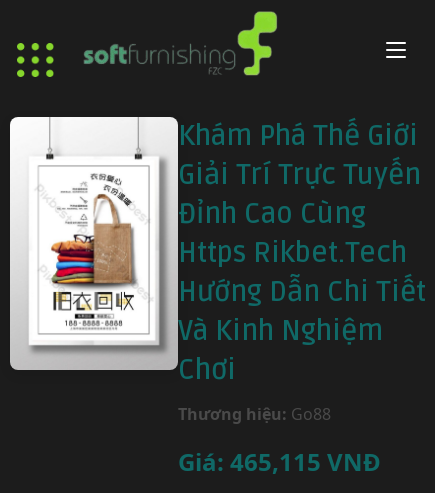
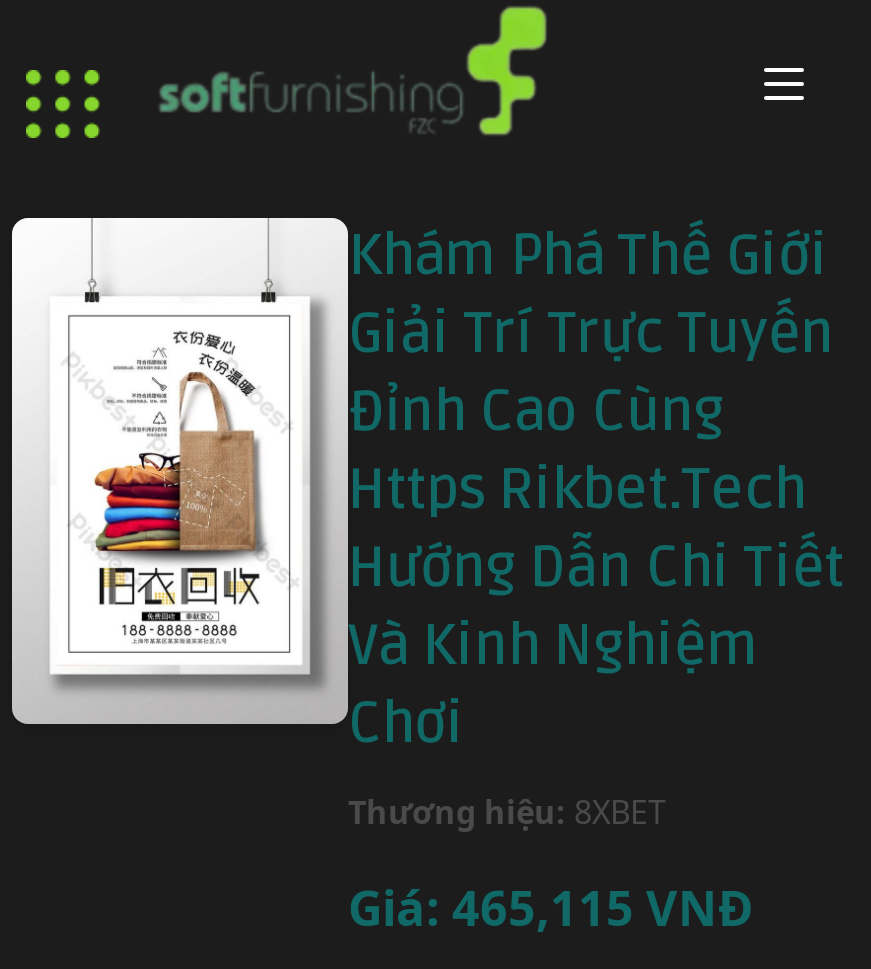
[178,403,331,425] Thương hiệu: Go88 -> [348,790,666,834] Thương hiệu: 8XBET

